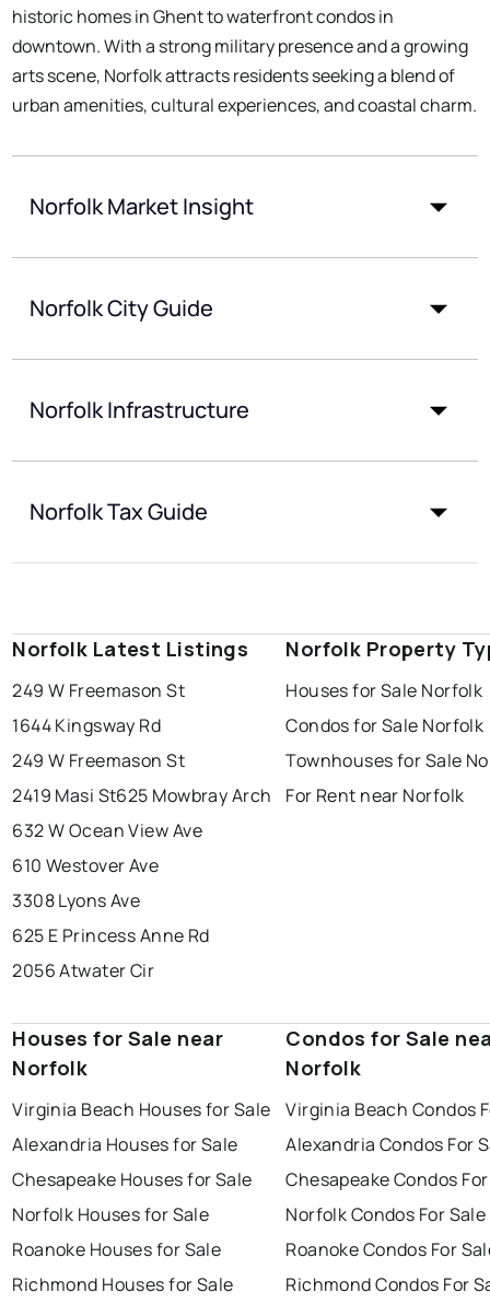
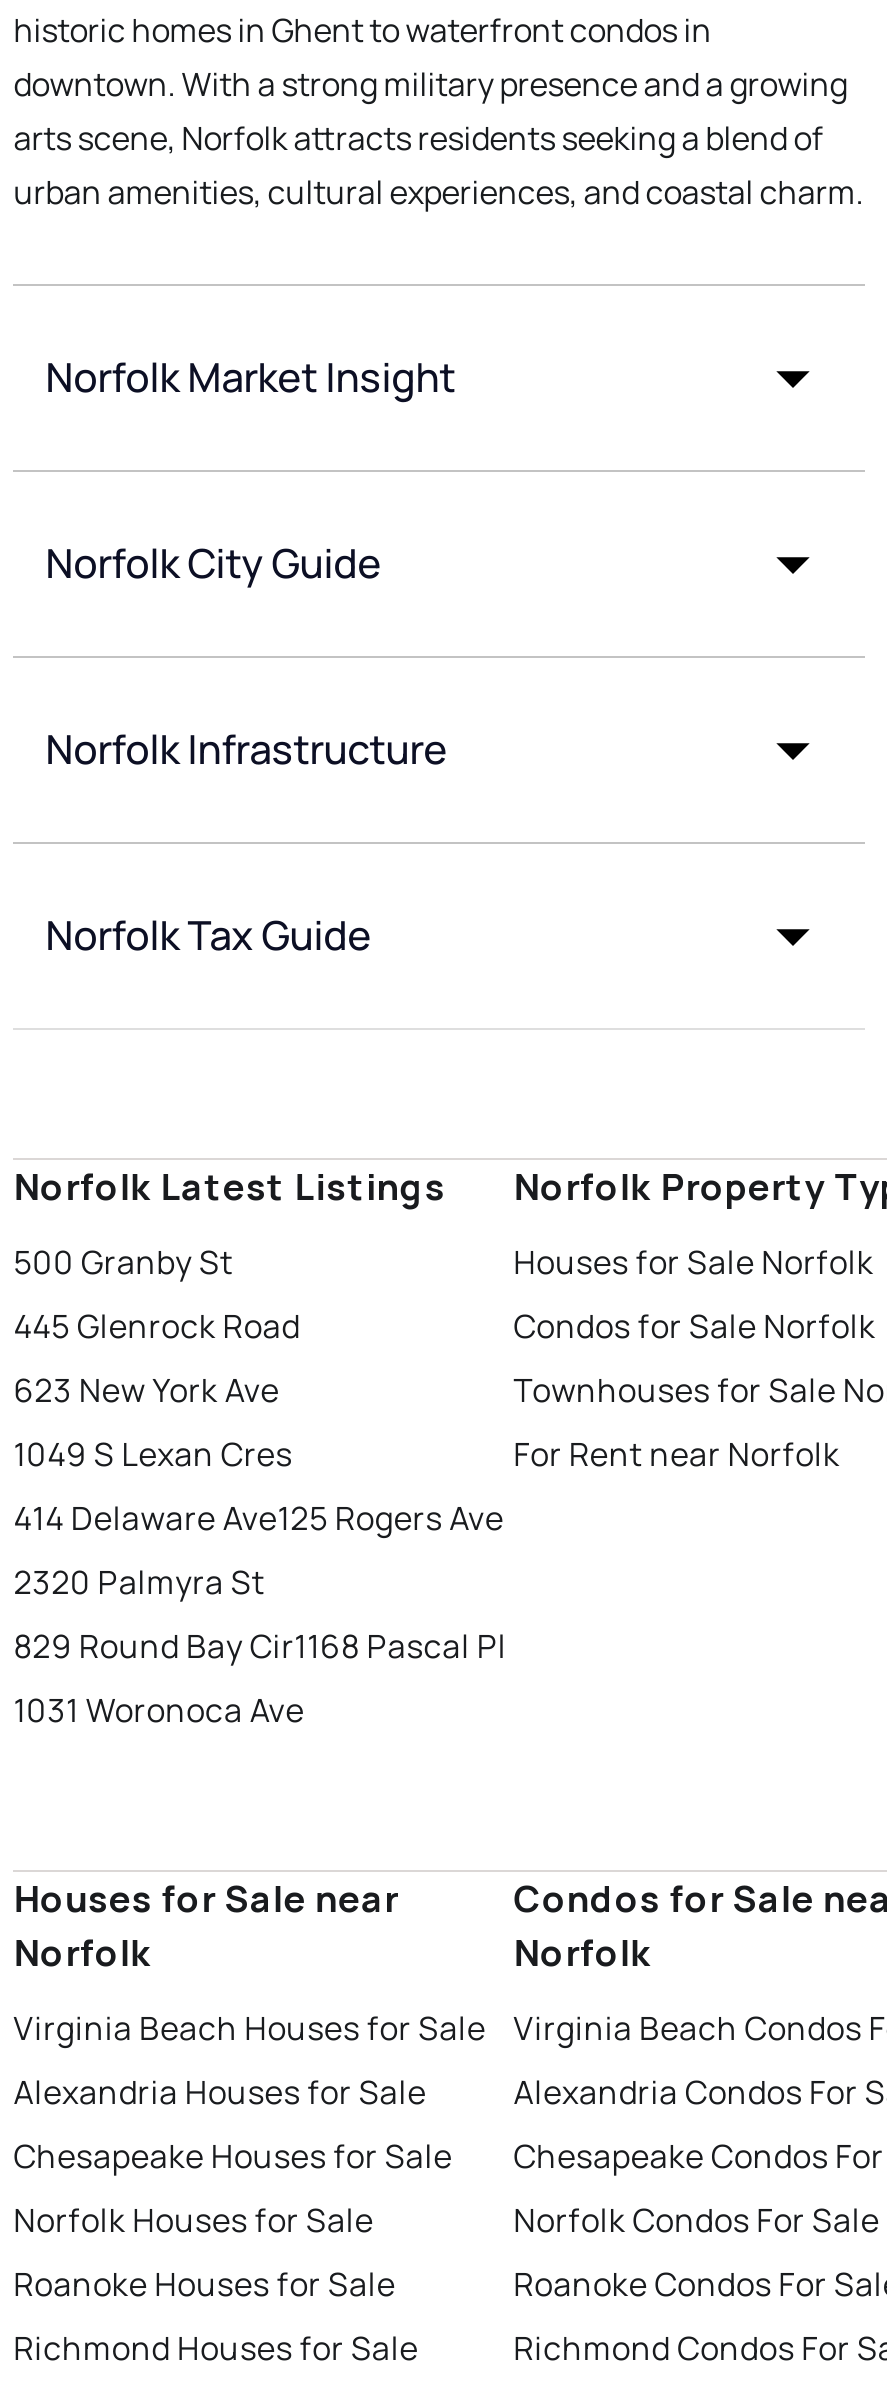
[12,678,272,982] 249 W Freemason St | 1644 Kingsway Rd | 249 W Freemason St | 2419 Masi St625 Mowbray Arch | 632 W Ocean View Ave | 610 Westover Ave | 3308 Lyons Ave | 625 E Princess Anne Rd | 2056 Atwater Cir -> [13,1239,507,1731] 500 Granby St | 445 Glenrock Road | 623 New York Ave | 1049 S Lexan Cres | 414 Delaware Ave125 Rogers Ave | 2320 Palmyra St | 829 Round Bay Cir1168 Pascal Pl | 1031 Woronoca Ave

